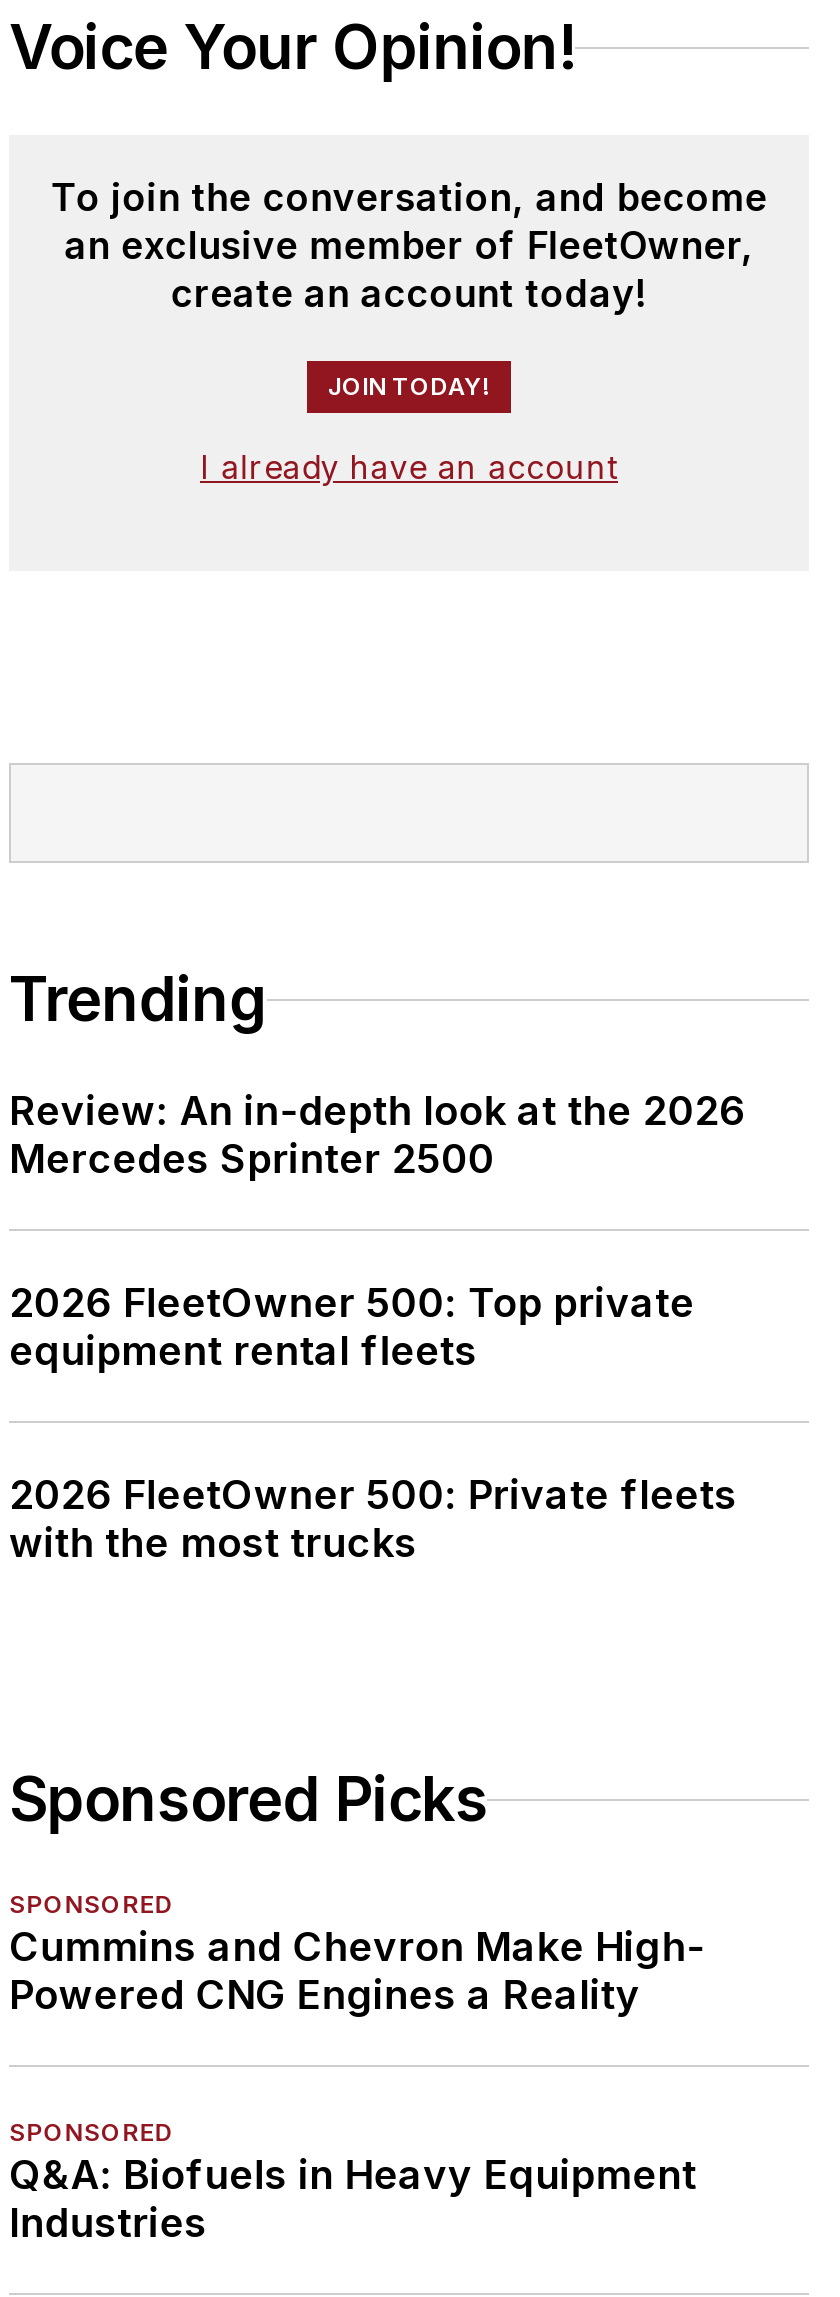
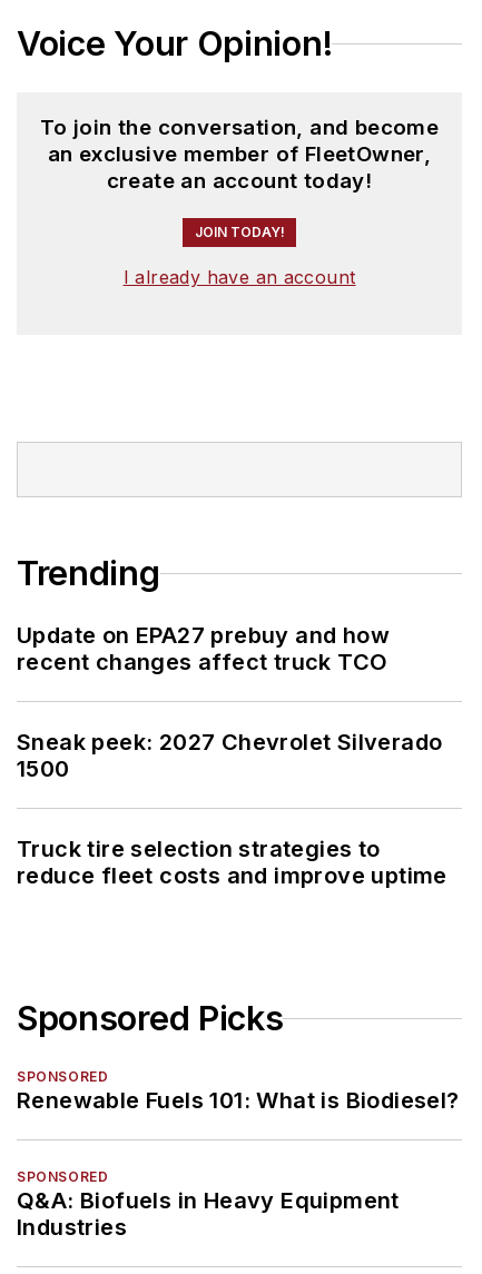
[9,1087,746,1183] Review: An in-depth look at the 2026 | Mercedes Sprinter 2500 -> [17,622,390,675] Update on EPA27 prebuy and how | recent changes affect truck TCO
[9,1279,695,1375] 2026 FleetOwner 500: Top private | equipment rental fleets -> [17,729,442,782] Sneak peek: 2027 Chevrolet Silverado | 1500
[9,1471,737,1567] 2026 FleetOwner 500: Private fleets | with the most trucks -> [17,836,447,889] Truck tire selection strategies to | reduce fleet costs and improve uptime
[9,1923,705,2019] Cummins and Chevron Make High- | Powered CNG Engines a Reality -> [17,1087,459,1114] Renewable Fuels 101: What is Biodiesel?

